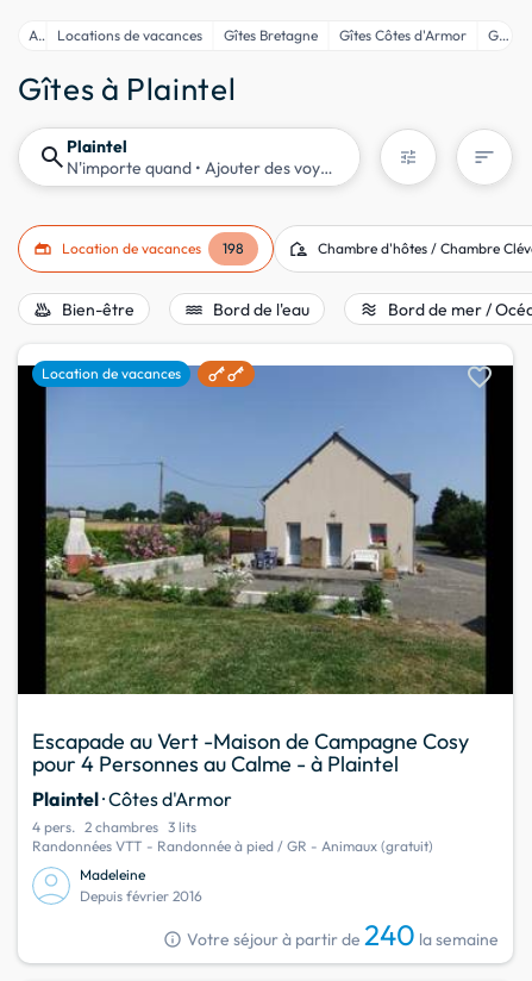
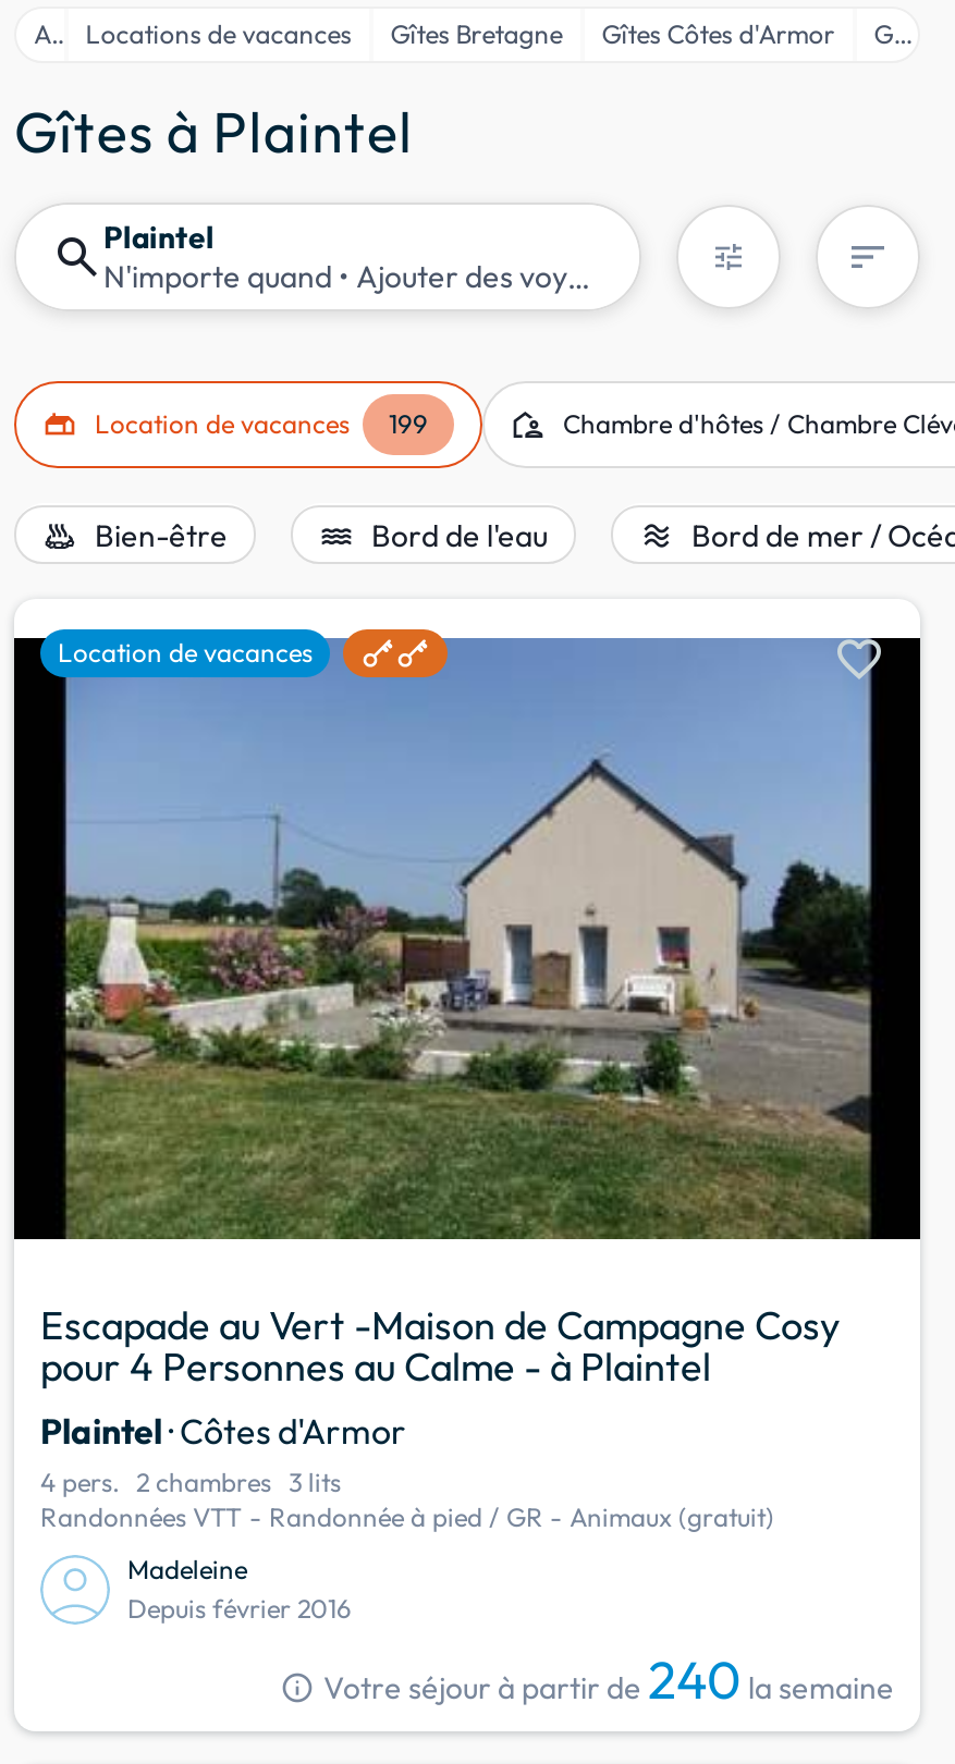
[223,240,244,258] 198 -> [389,408,428,441] 199

